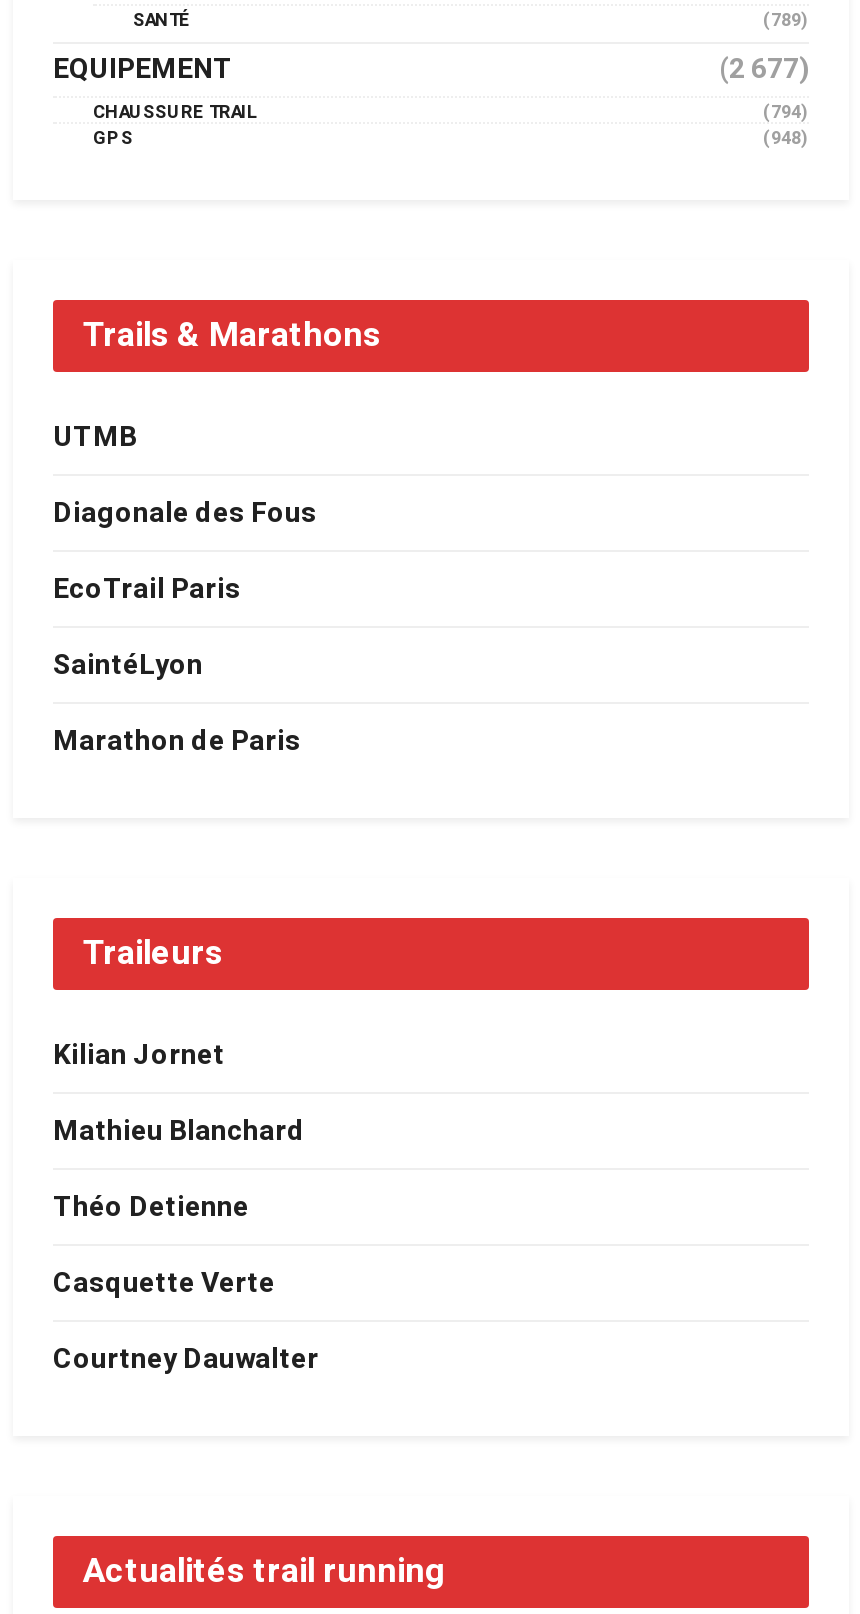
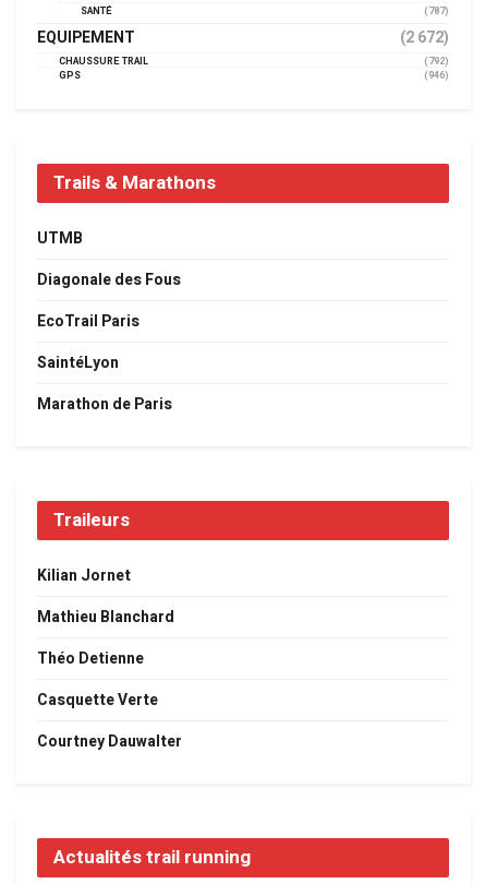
[763,8,809,34] (789) -> [424,4,449,19] (787)
[719,48,809,90] (2 677) -> [400,26,449,49] (2 672)
[763,100,809,126] (794) -> [424,55,449,69] (792)
[763,126,809,152] (948) -> [424,69,449,83] (946)

